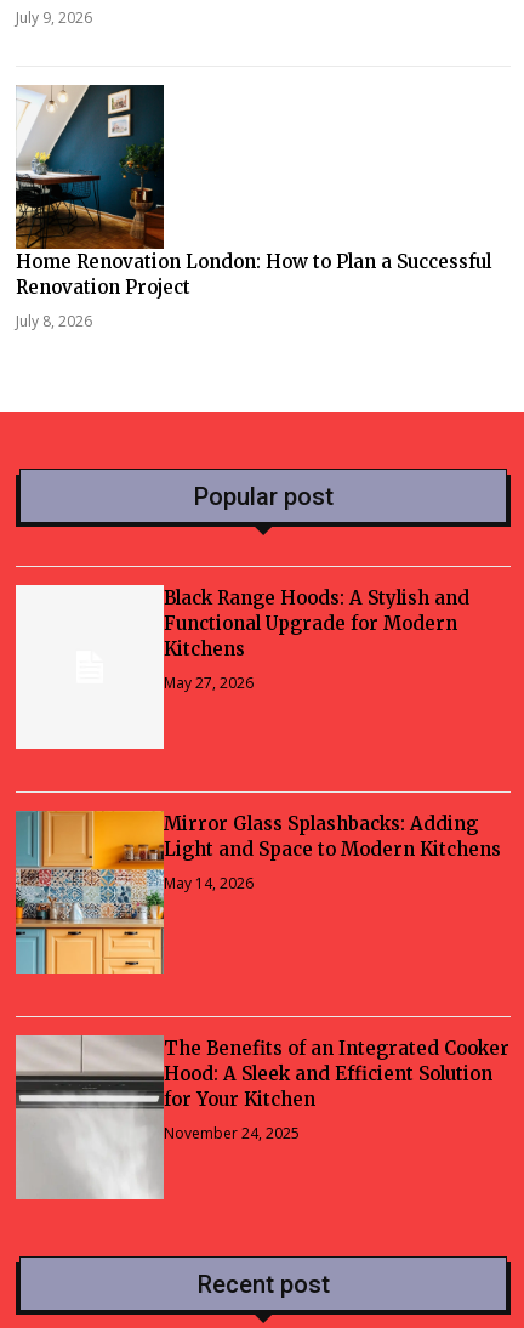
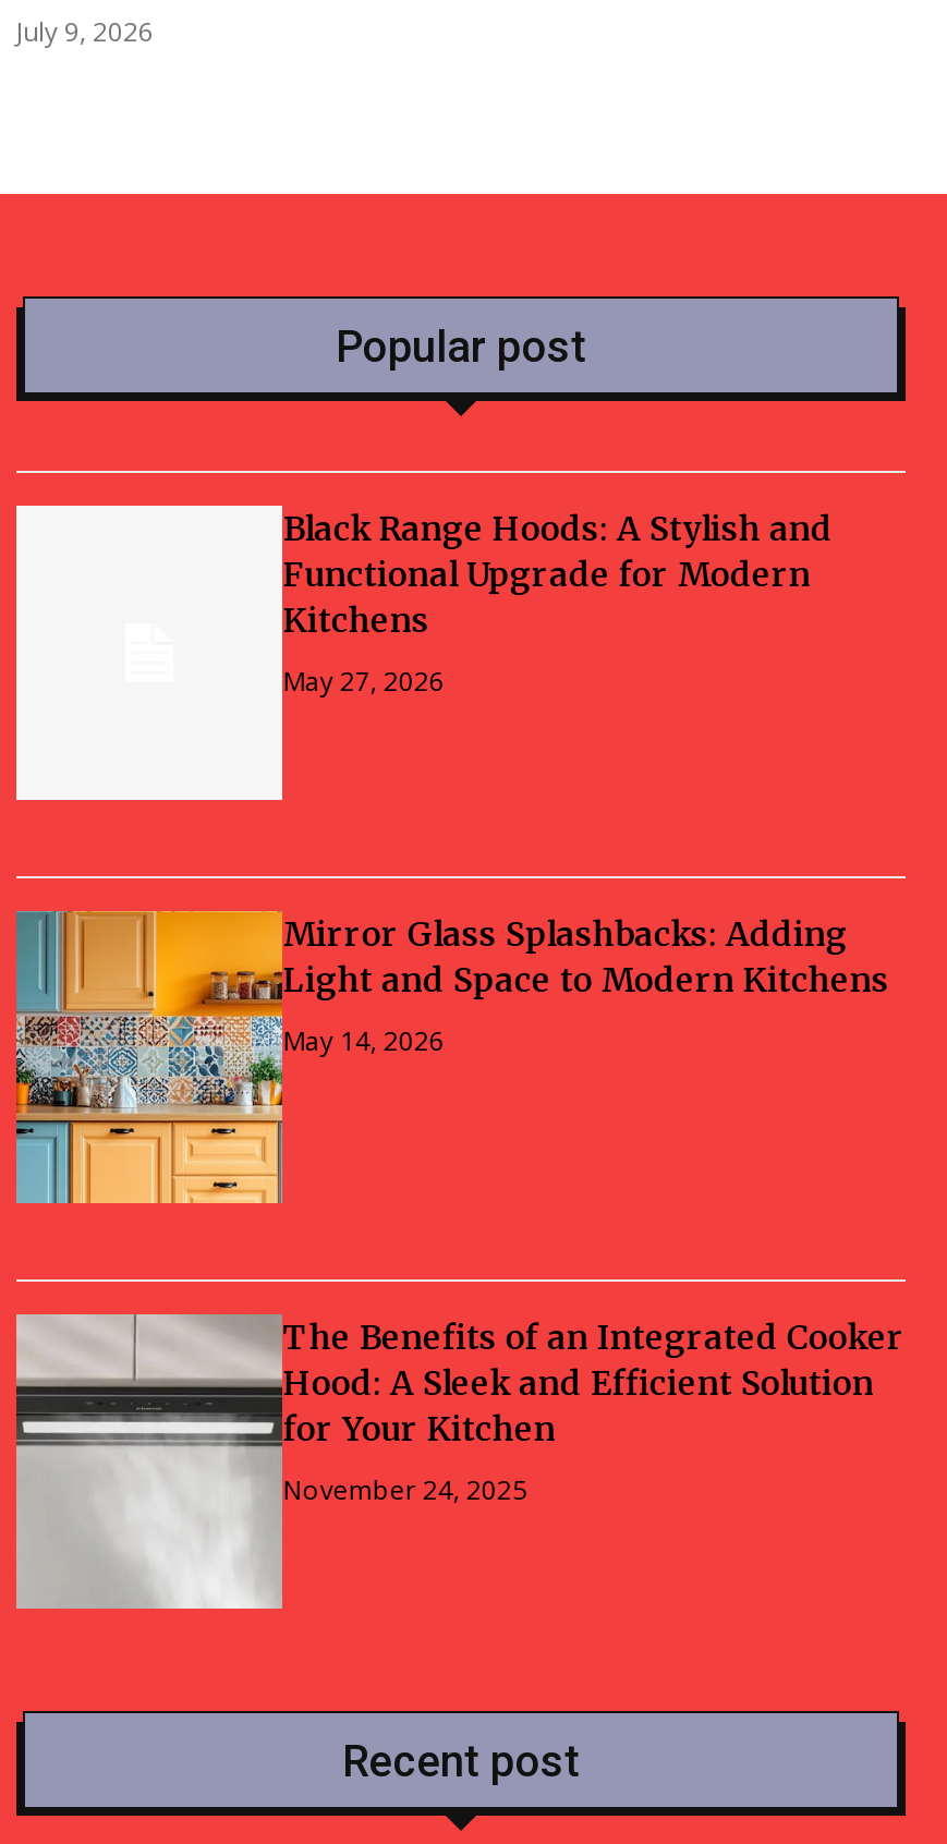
[15,84,491,332] [image] | Home Renovation London: How to Plan a Successful | Renovation Project | July 8, 2026 -> none

